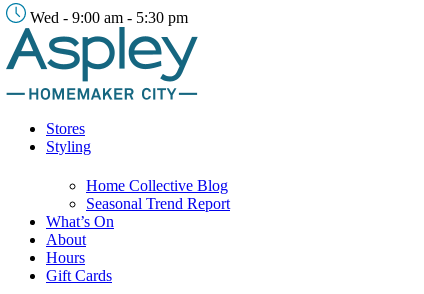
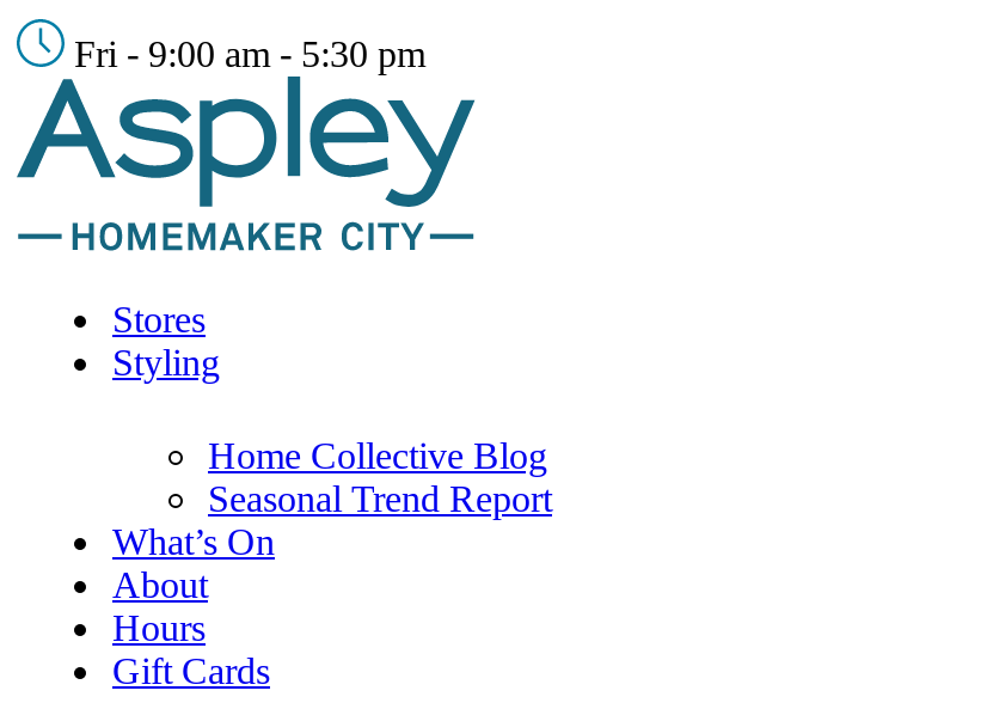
[26,9,188,26] Wed - 9:00 am - 5:30 pm -> [65,33,425,74] Fri - 9:00 am - 5:30 pm

